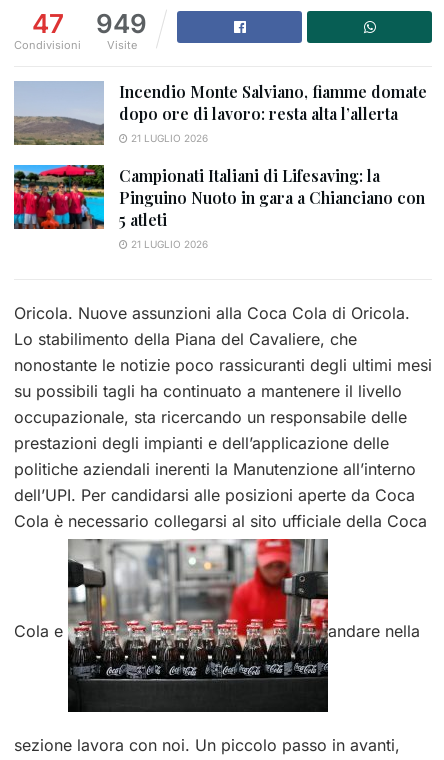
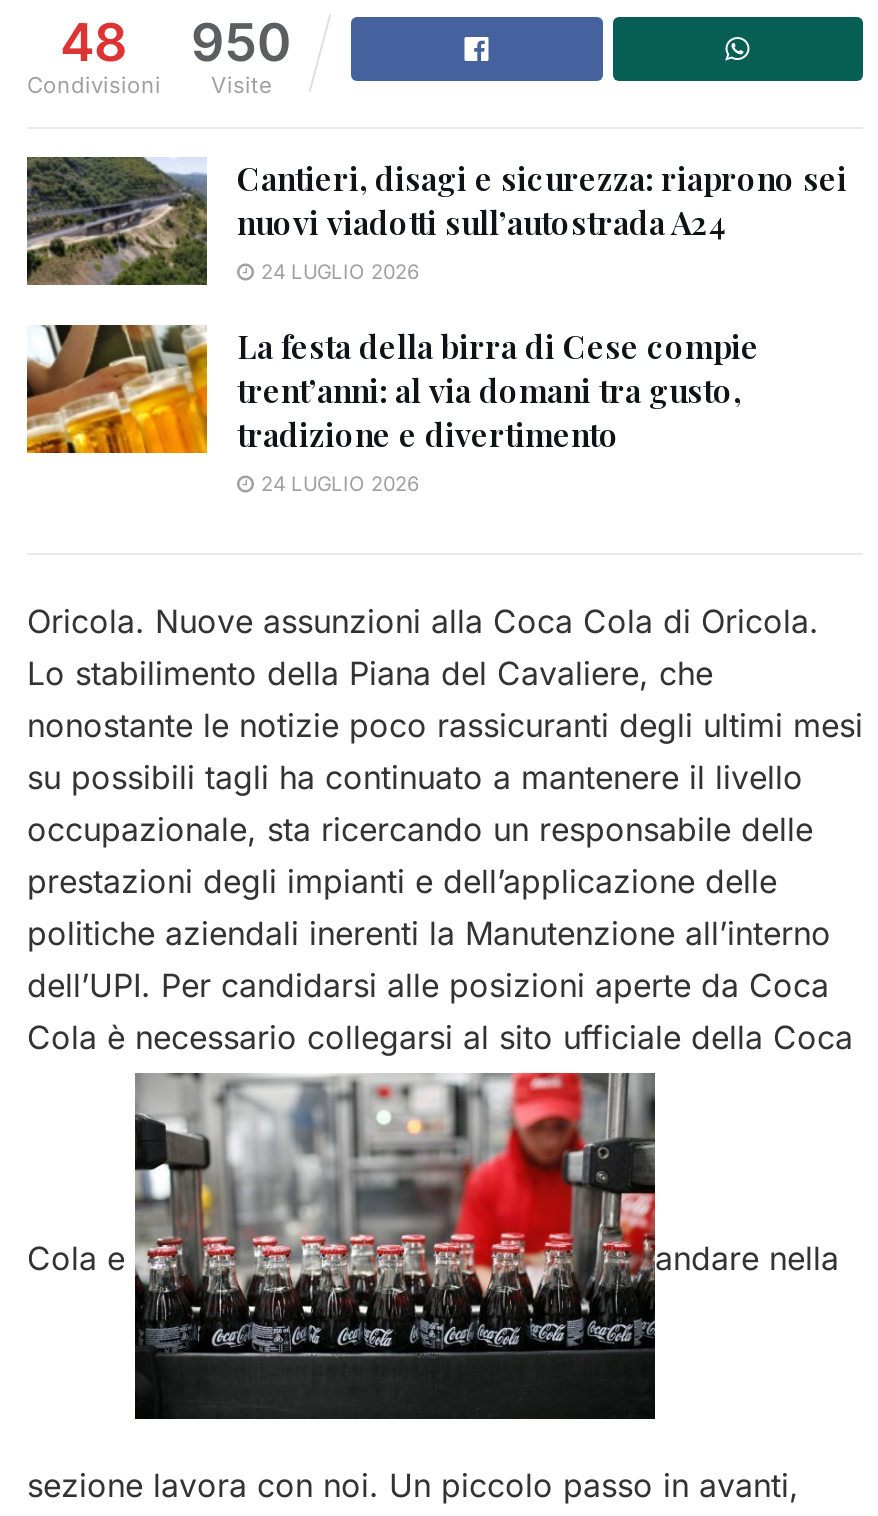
[31,8,63,39] 47 -> [60,10,128,72] 48
[96,8,147,39] 949 -> [191,10,291,72] 950
[13,81,427,145] [image] | Incendio Monte Salviano, fiamme domate | dopo ore di lavoro: resta alta l’allerta | 21 LUGLIO 2026 -> [25,155,847,285] [image] | Cantieri, disagi e sicurezza: riaprono sei | nuovi viadotti sull’autostrada A24 | 24 LUGLIO 2026
[13,164,425,250] [image] | Campionati Italiani di Lifesaving: la | Pinguino Nuoto in gara a Chianciano con | 5 atleti | 21 LUGLIO 2026 -> [25,323,759,495] [image] | La festa della birra di Cese compie | trent’anni: al via domani tra gusto, | tradizione e divertimento | 24 LUGLIO 2026

